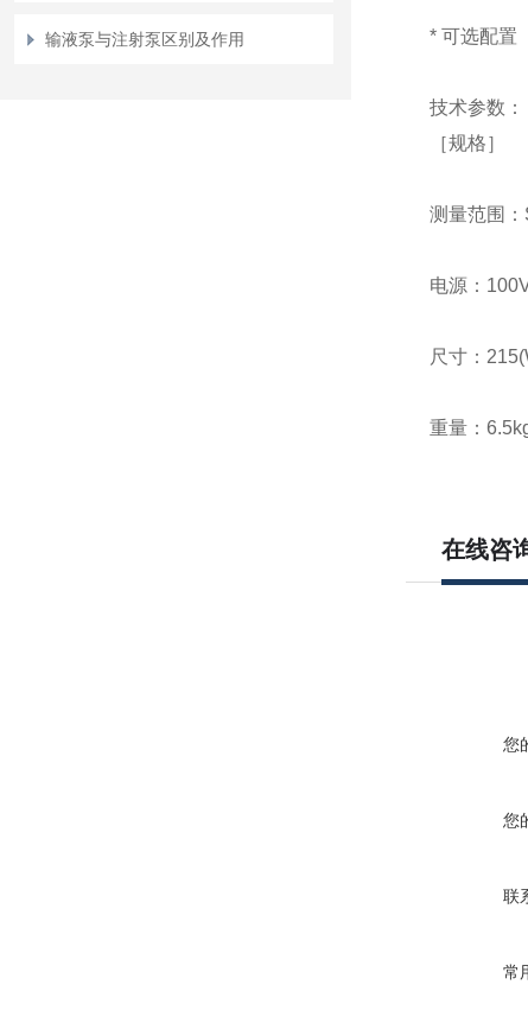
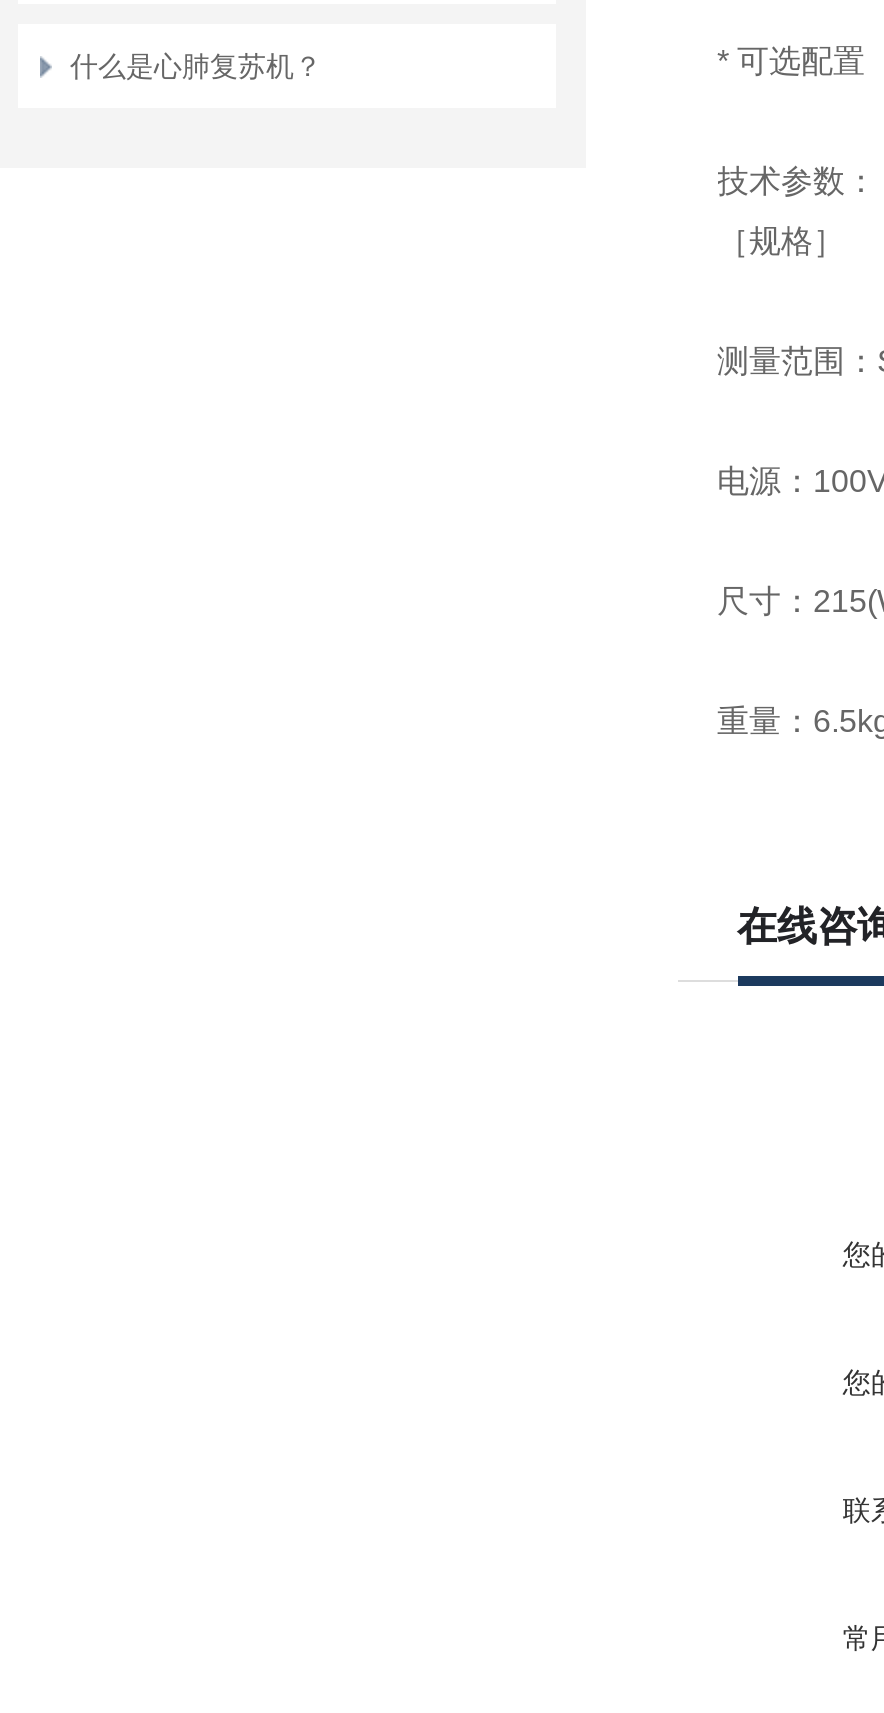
[45,30,244,49] 输液泵与注射泵区别及作用 -> [70,50,322,82] 什么是心肺复苏机？

